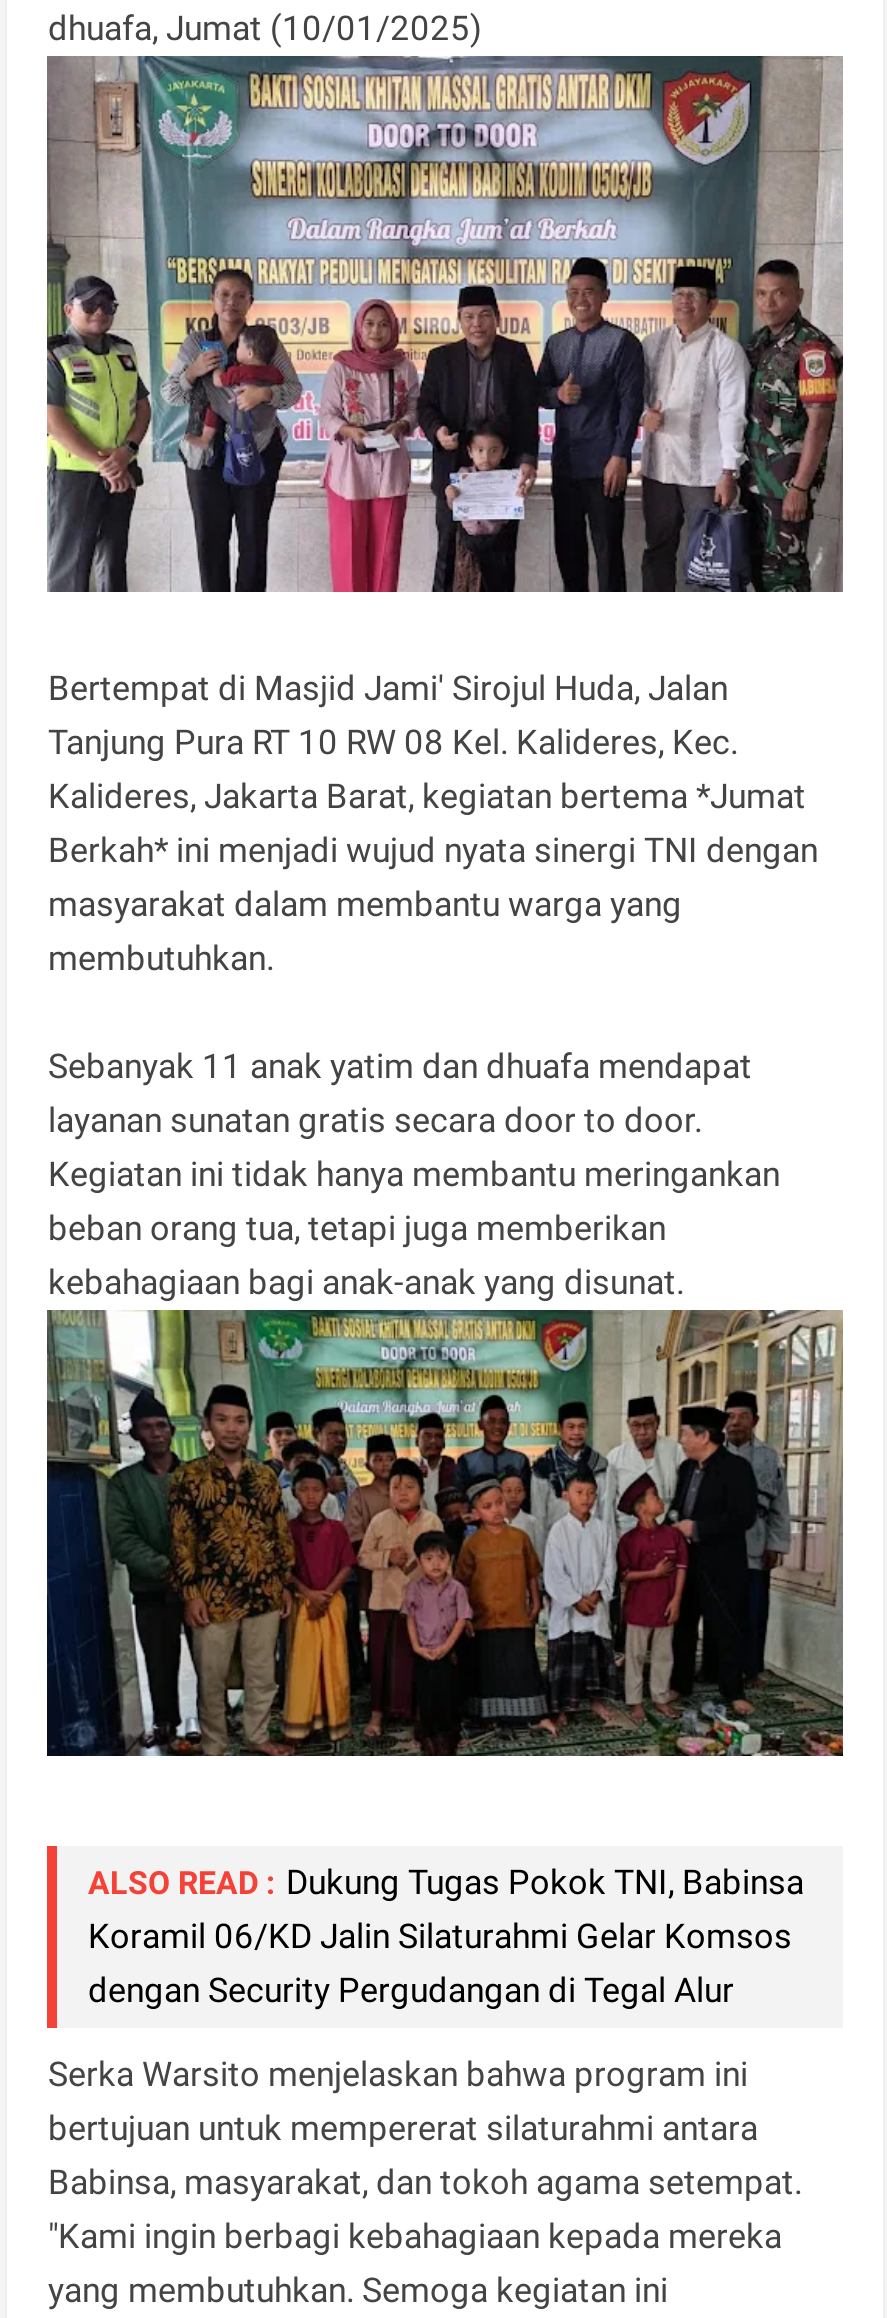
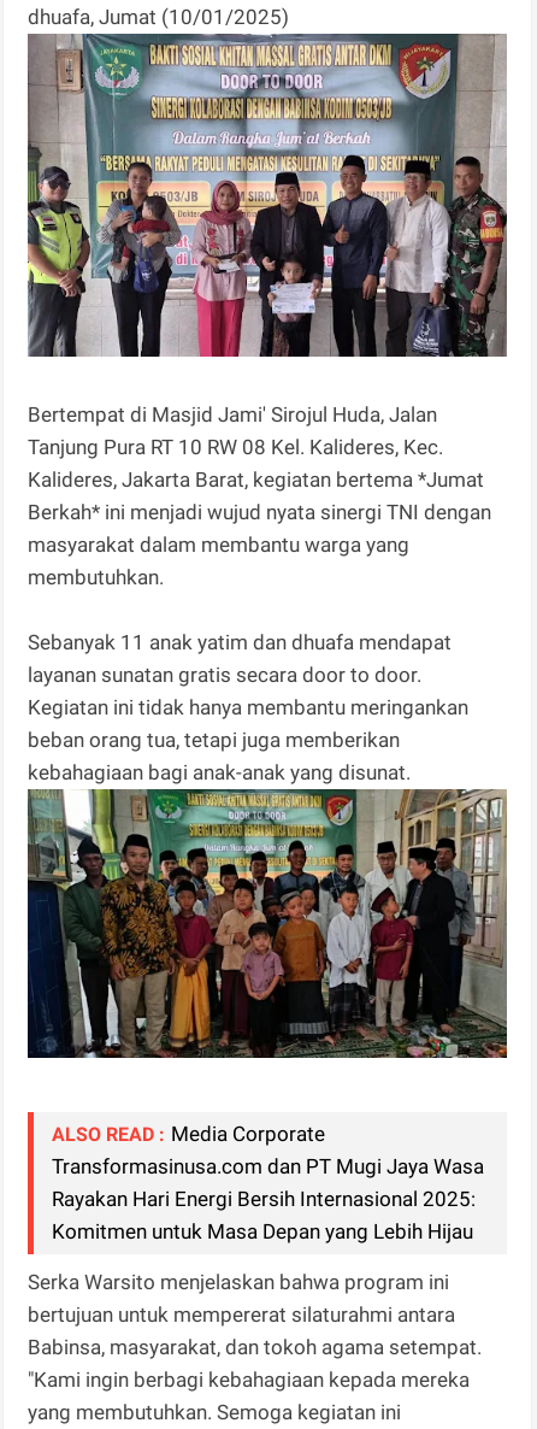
[88,1863,804,2011] ALSO READ : Dukung Tugas Pokok TNI, Babinsa | Koramil 06/KD Jalin Silaturahmi Gelar Komsos | dengan Security Pergudangan di Tegal Alur -> [52,1122,485,1244] ALSO READ : Media Corporate | Transformasinusa.com dan PT Mugi Jaya Wasa | Rayakan Hari Energi Bersih Internasional 2025: | Komitmen untuk Masa Depan yang Lebih Hijau

